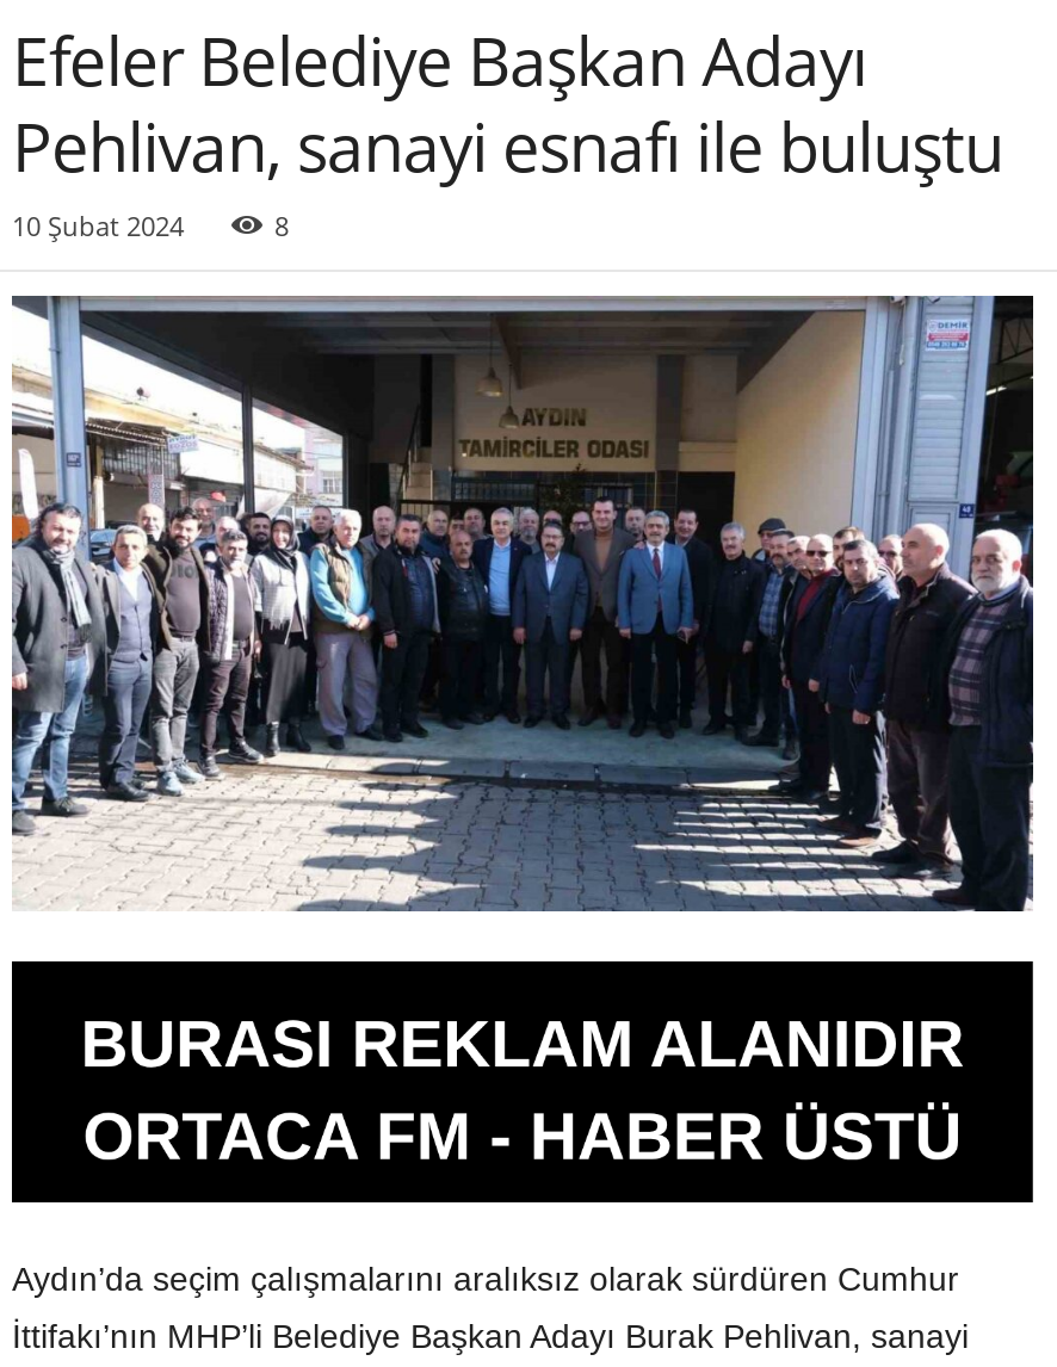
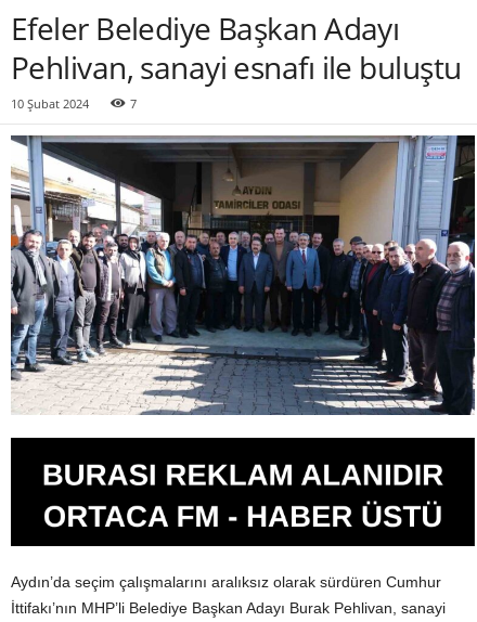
[274,206,289,242] 8 -> [130,95,137,111] 7

